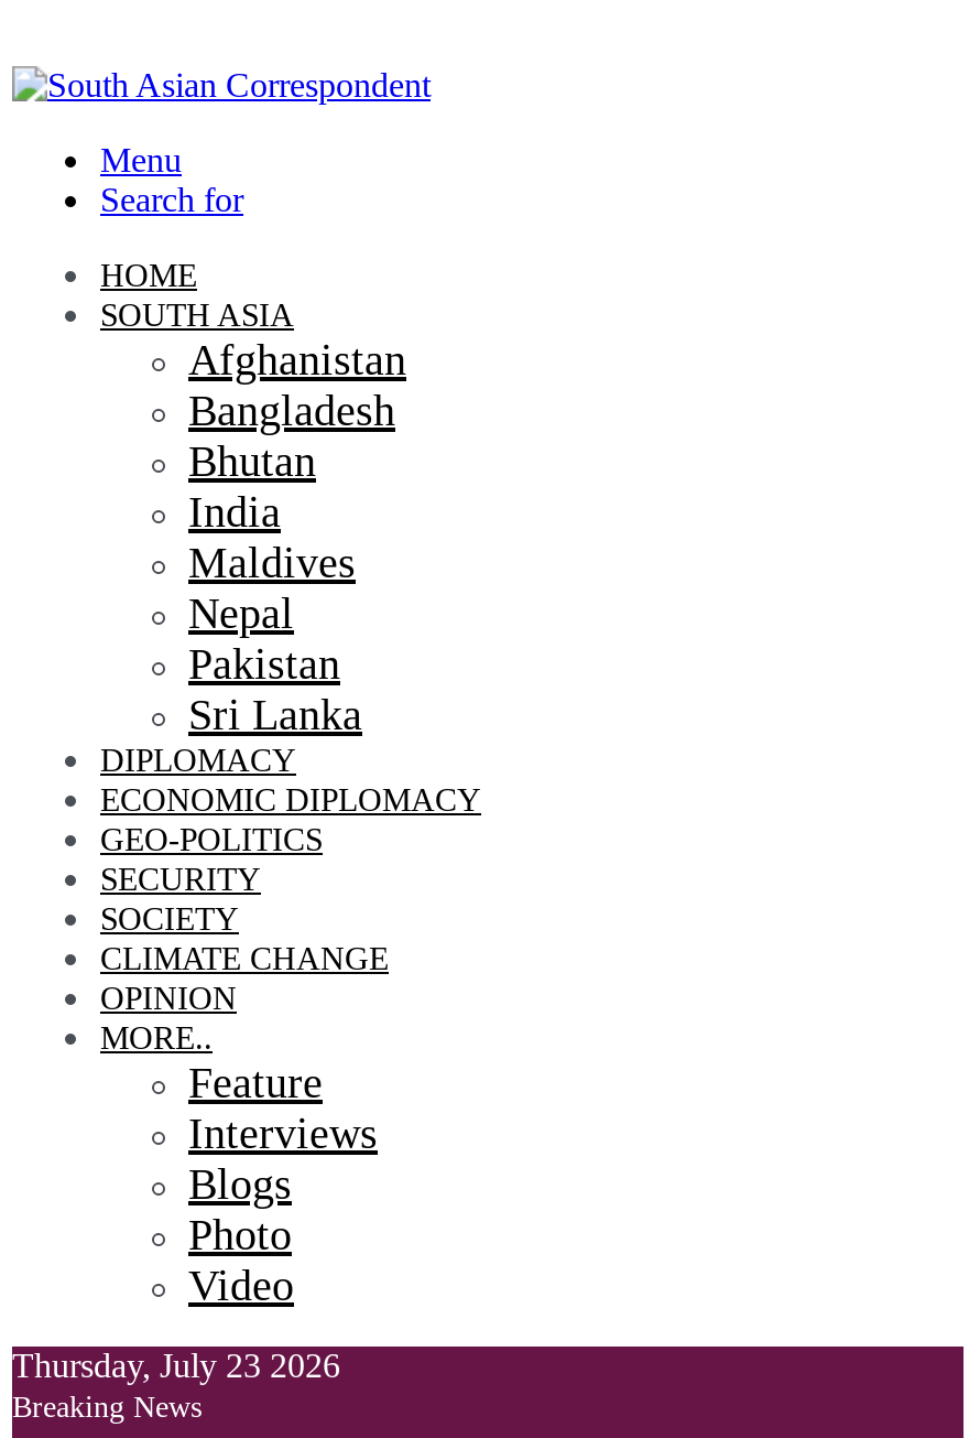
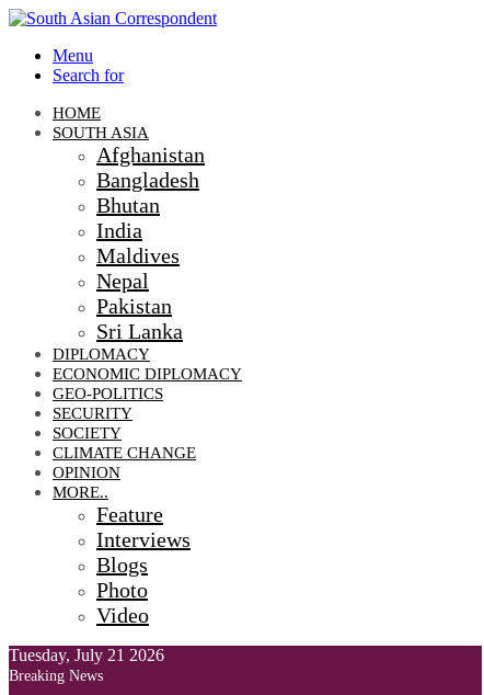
[12,1347,340,1384] Thursday, July 23 2026 -> [9,646,164,664] Tuesday, July 21 2026

